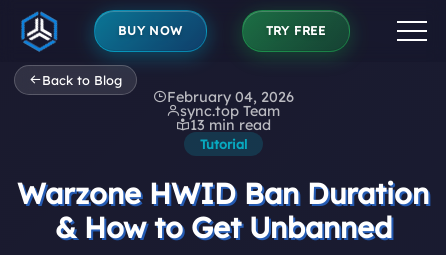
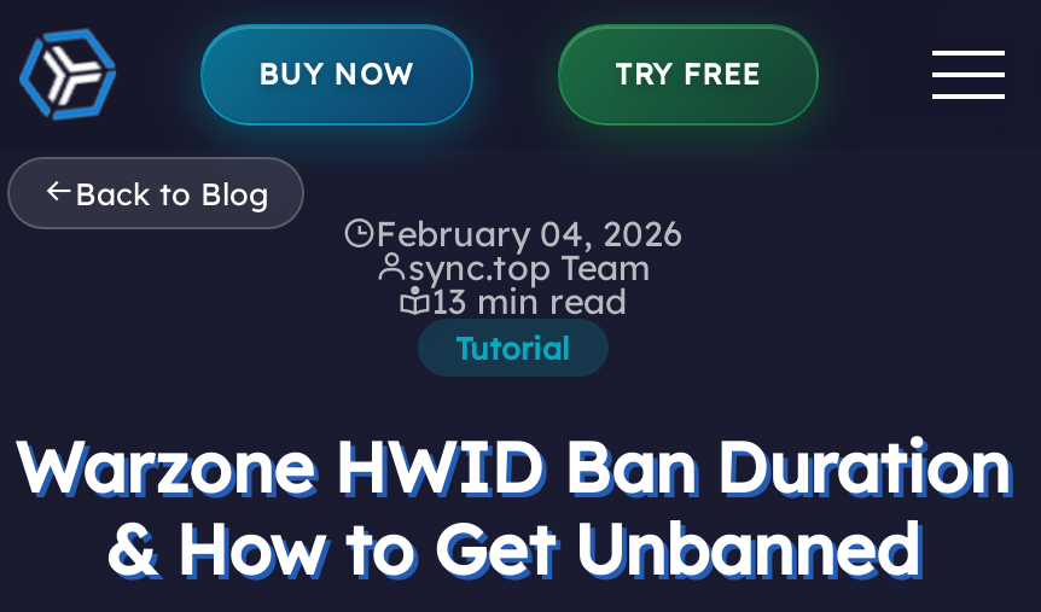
[20,13,54,52] [image] -> [17,29,109,123] [image]

